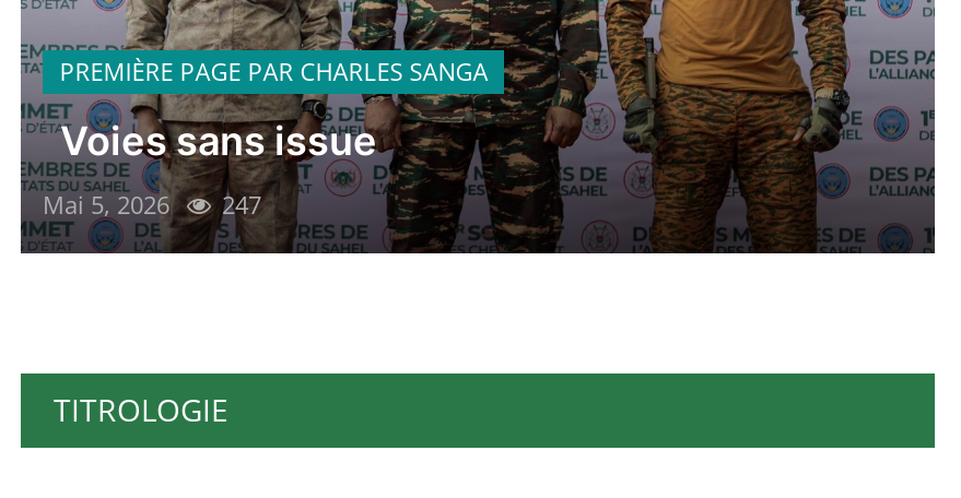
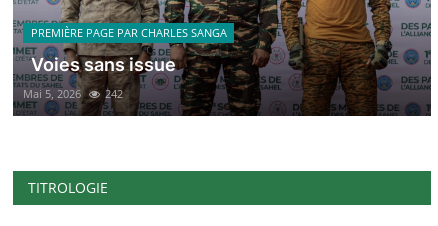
[43,188,261,220] Mai 5, 2026 247 -> [23,86,123,101] Mai 5, 2026 242

